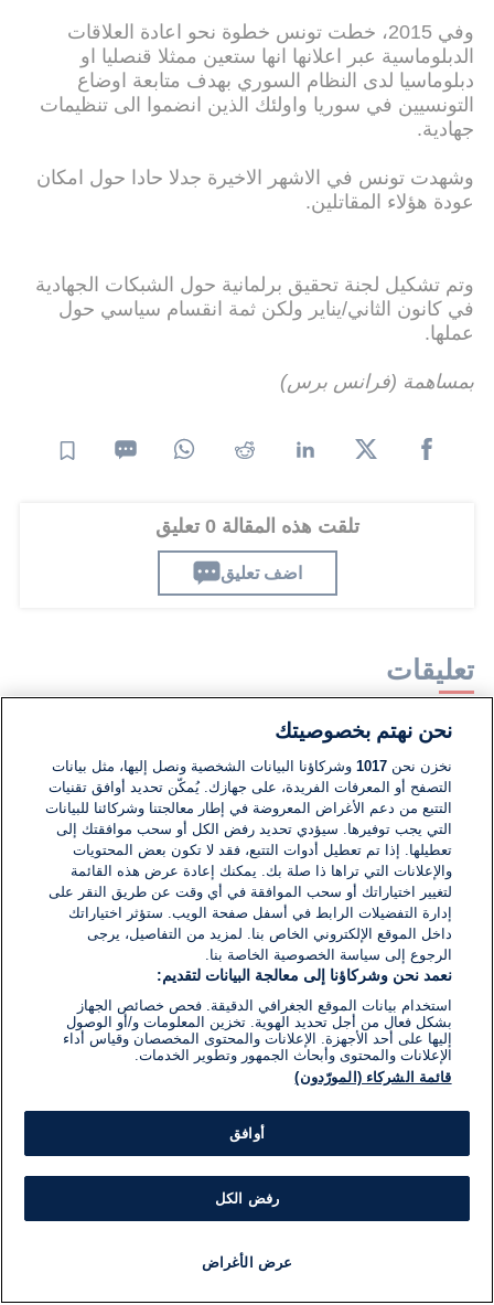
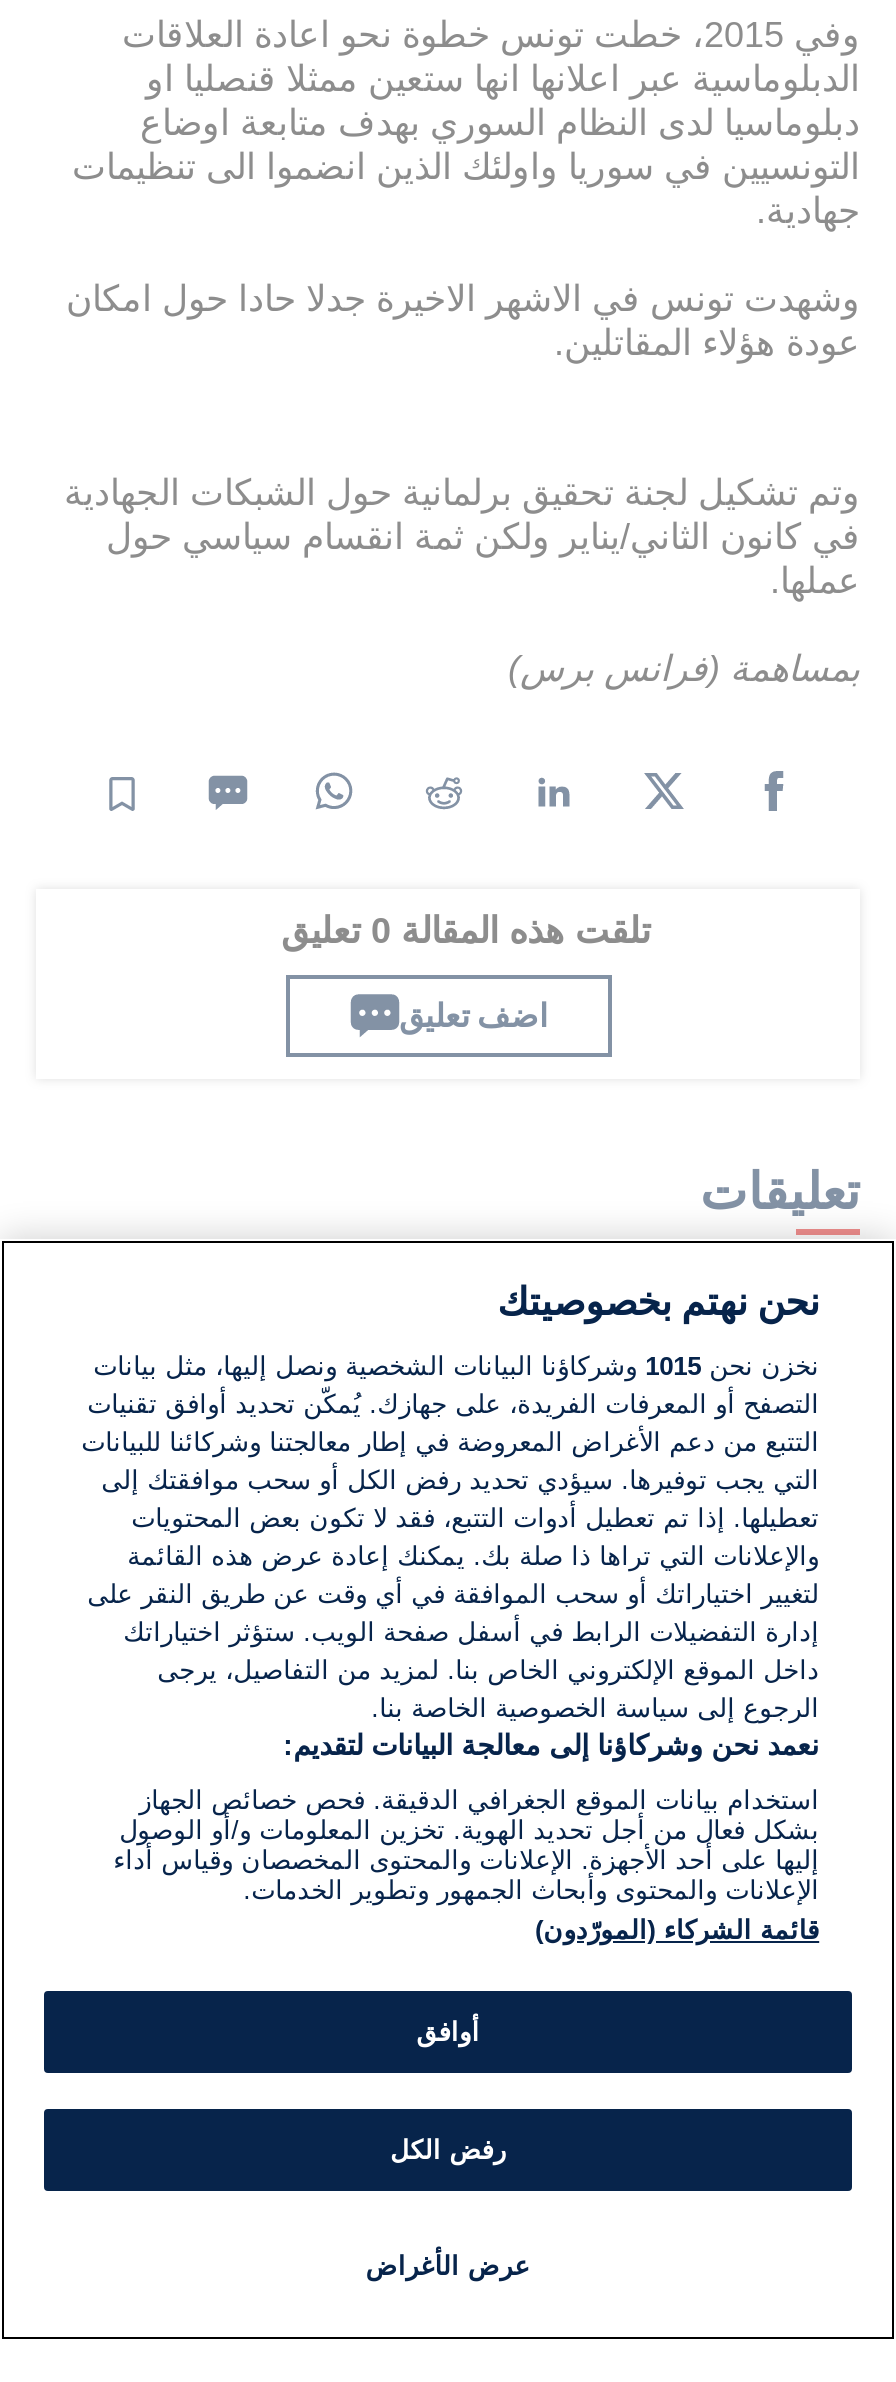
[51,758,452,774] نخزن نحن 1017 وشركاؤنا البيانات الشخصية ونصل إليها، مثل بيانات -> [93,1351,819,1381] نخزن نحن 1015 وشركاؤنا البيانات الشخصية ونصل إليها، مثل بيانات

